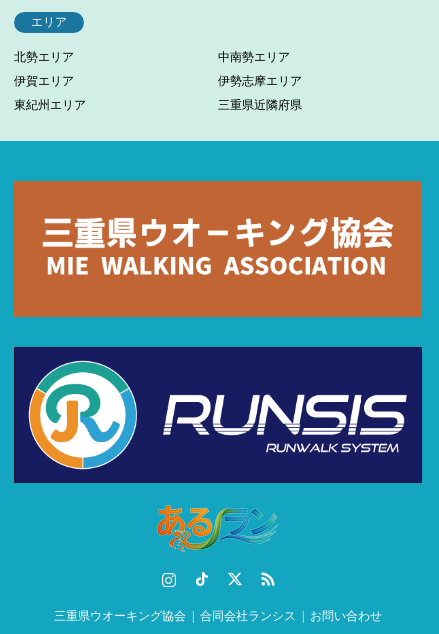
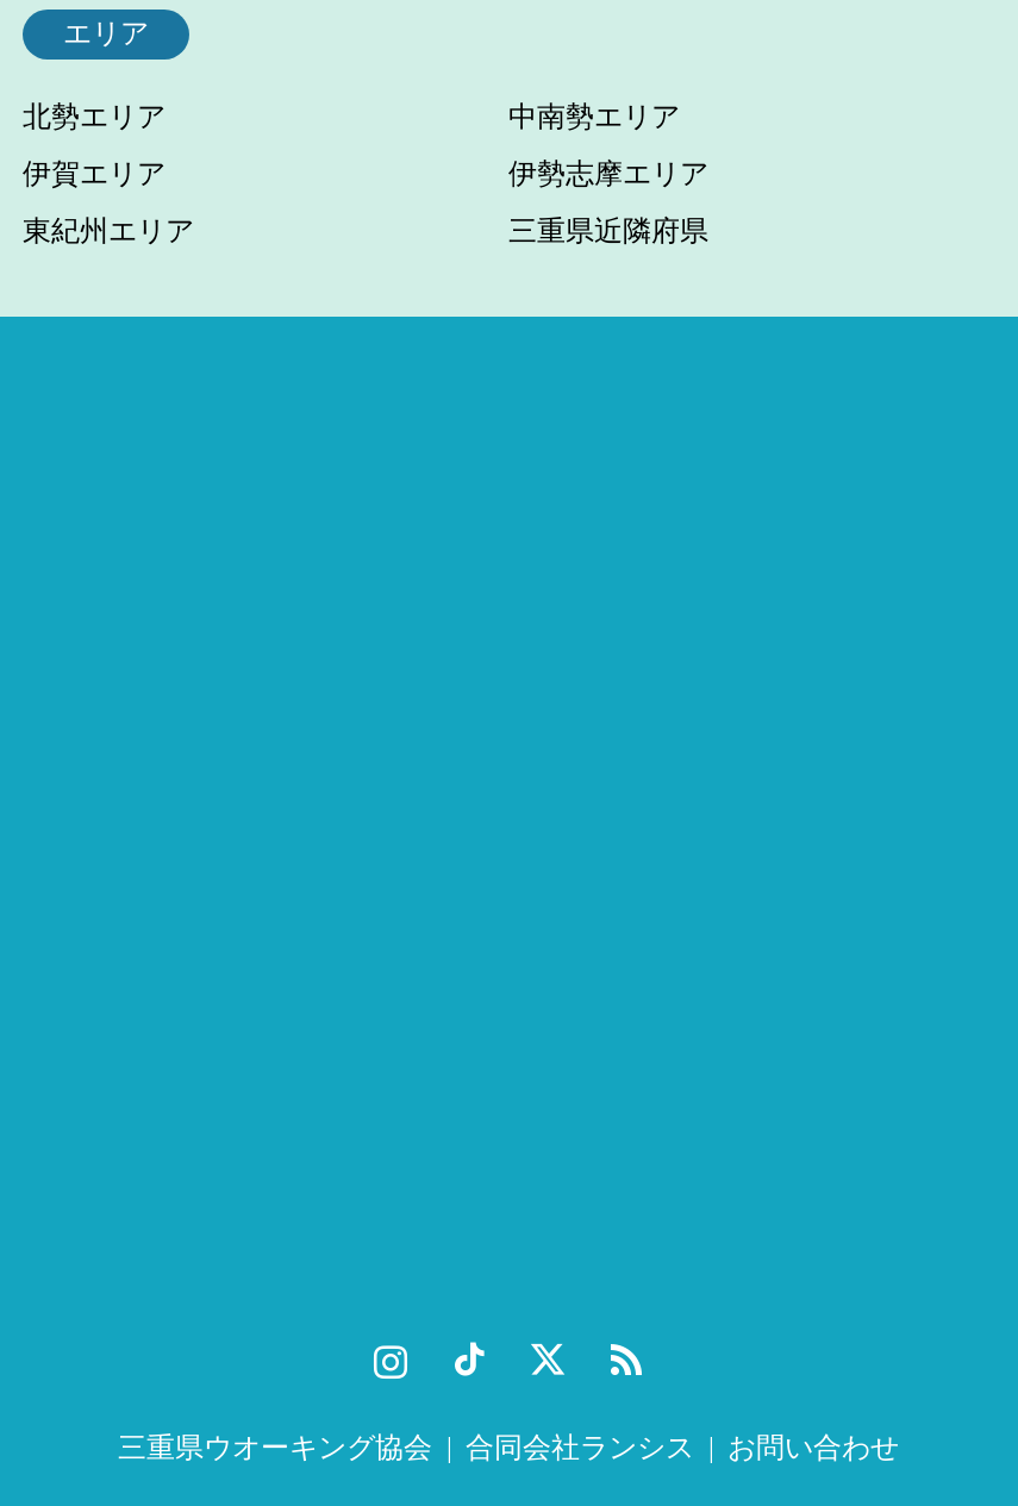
[13,180,423,318] [image] -> none
[13,346,423,484] [image] -> none
[156,504,278,553] [image] -> none

